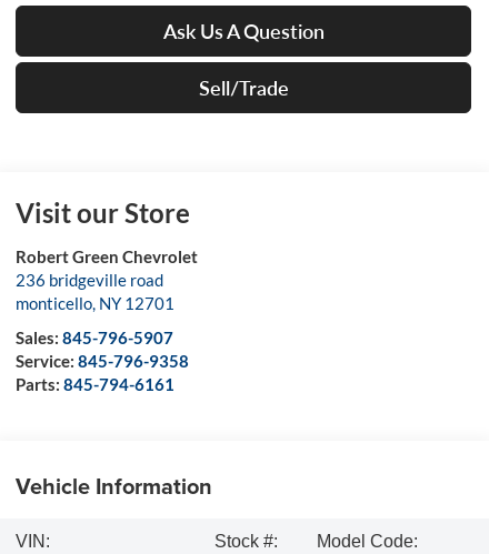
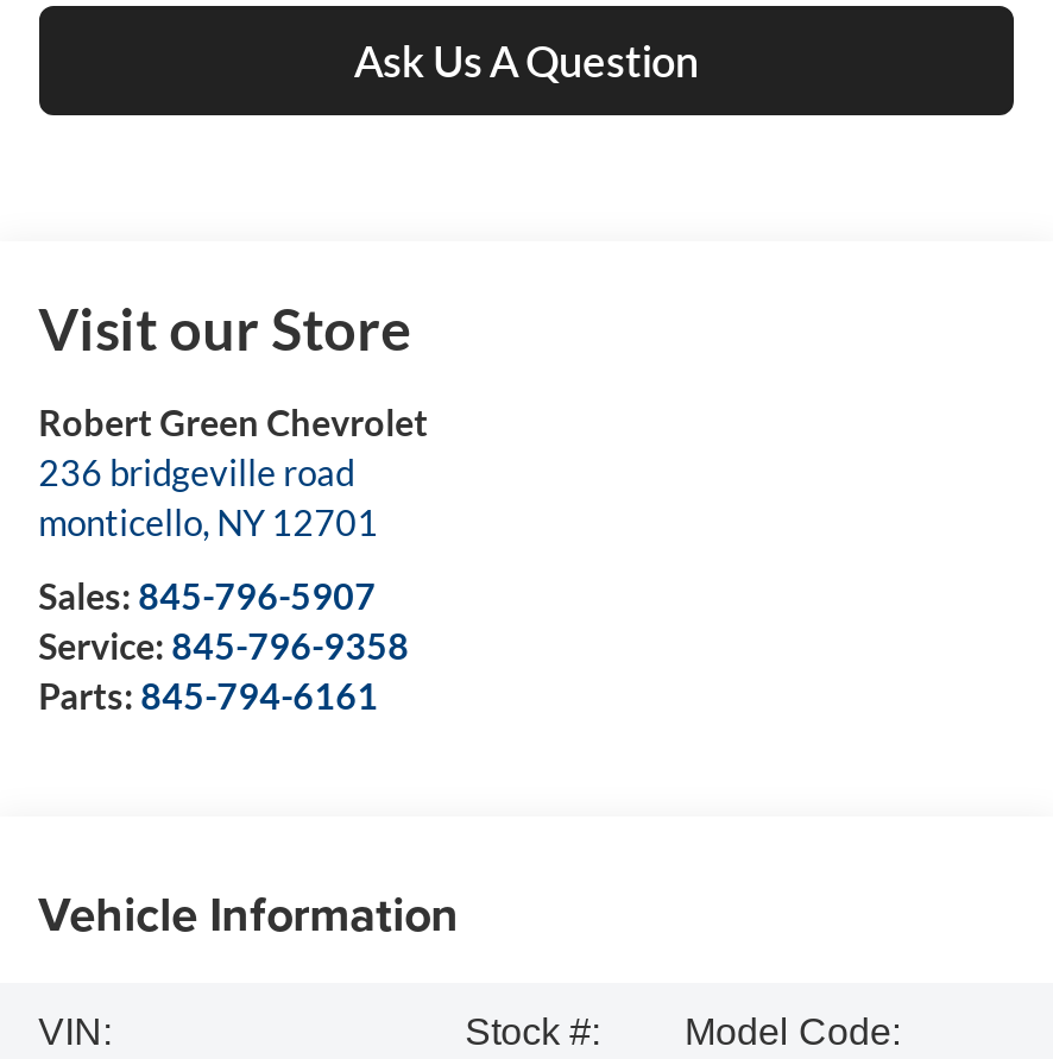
[198,76,288,100] Sell/Trade -> none

